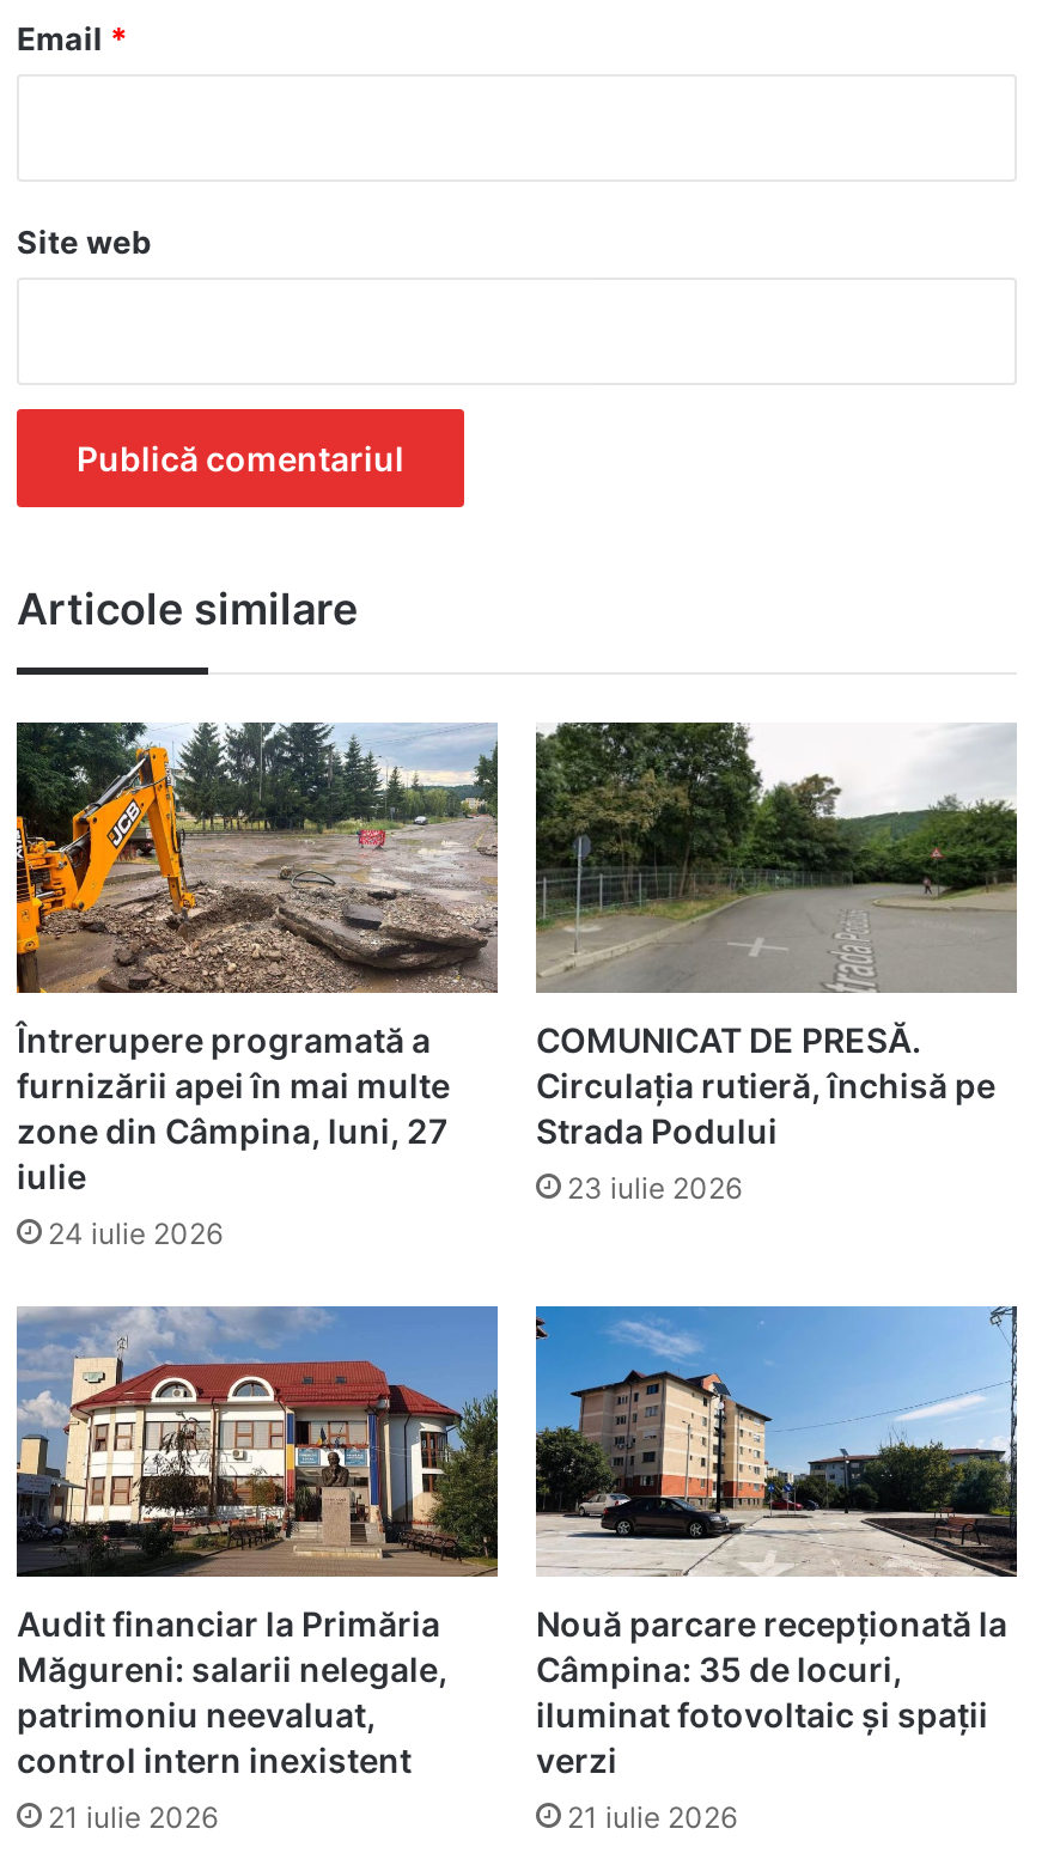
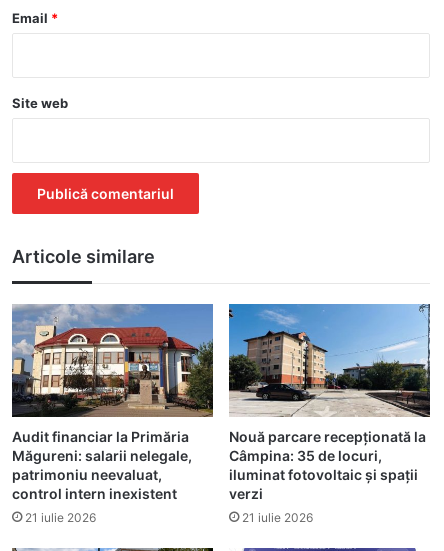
[14,723,500,1252] [image] | Întrerupere programată a | furnizării apei în mai multe | zone din Câmpina, luni, 27 | iulie | 24 iulie 2026 -> none
[534,720,1019,1207] [image] | COMUNICAT DE PRESĂ. | Circulația rutieră, închisă pe | Strada Podului | 23 iulie 2026 -> none

